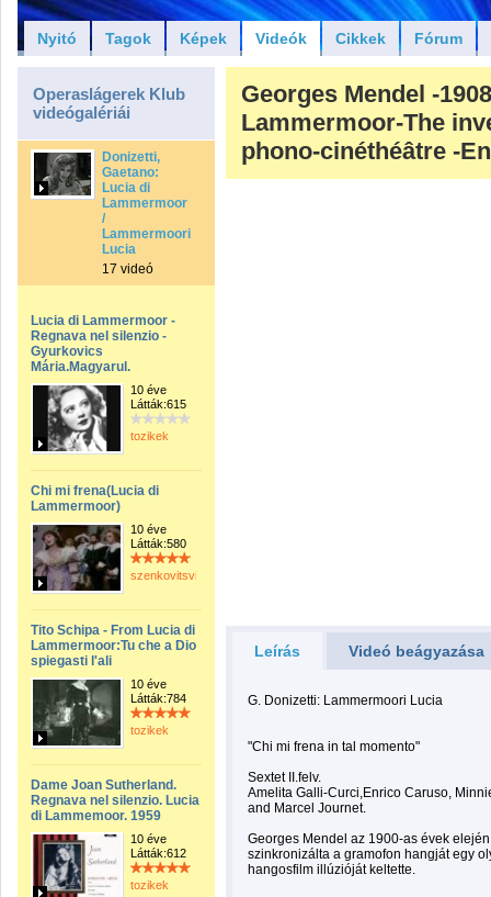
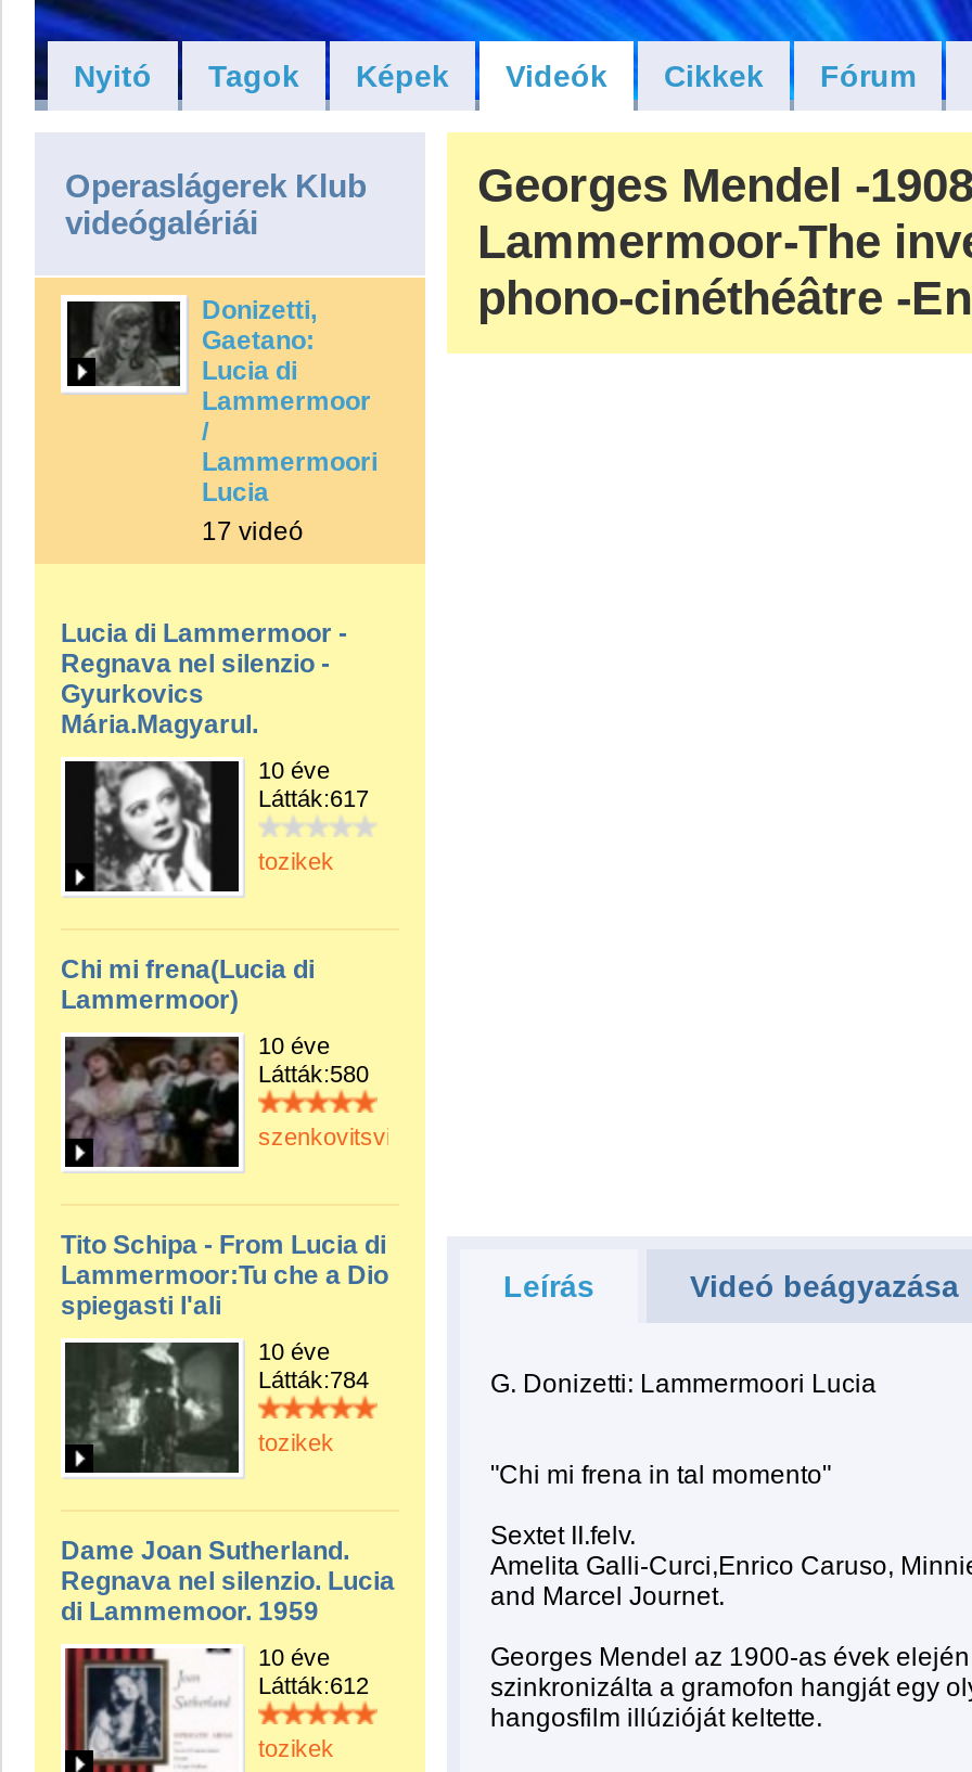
[130,397,186,411] Látták:615 -> [258,785,369,811] Látták:617

